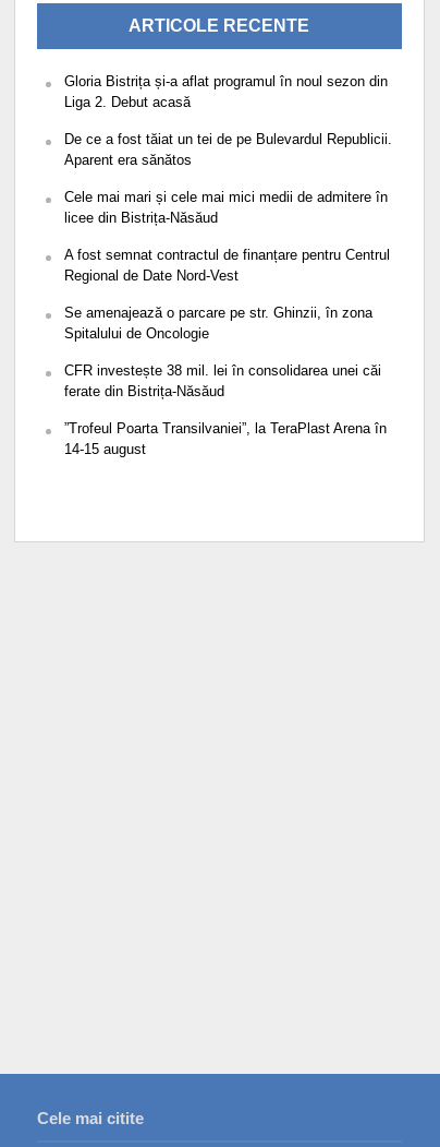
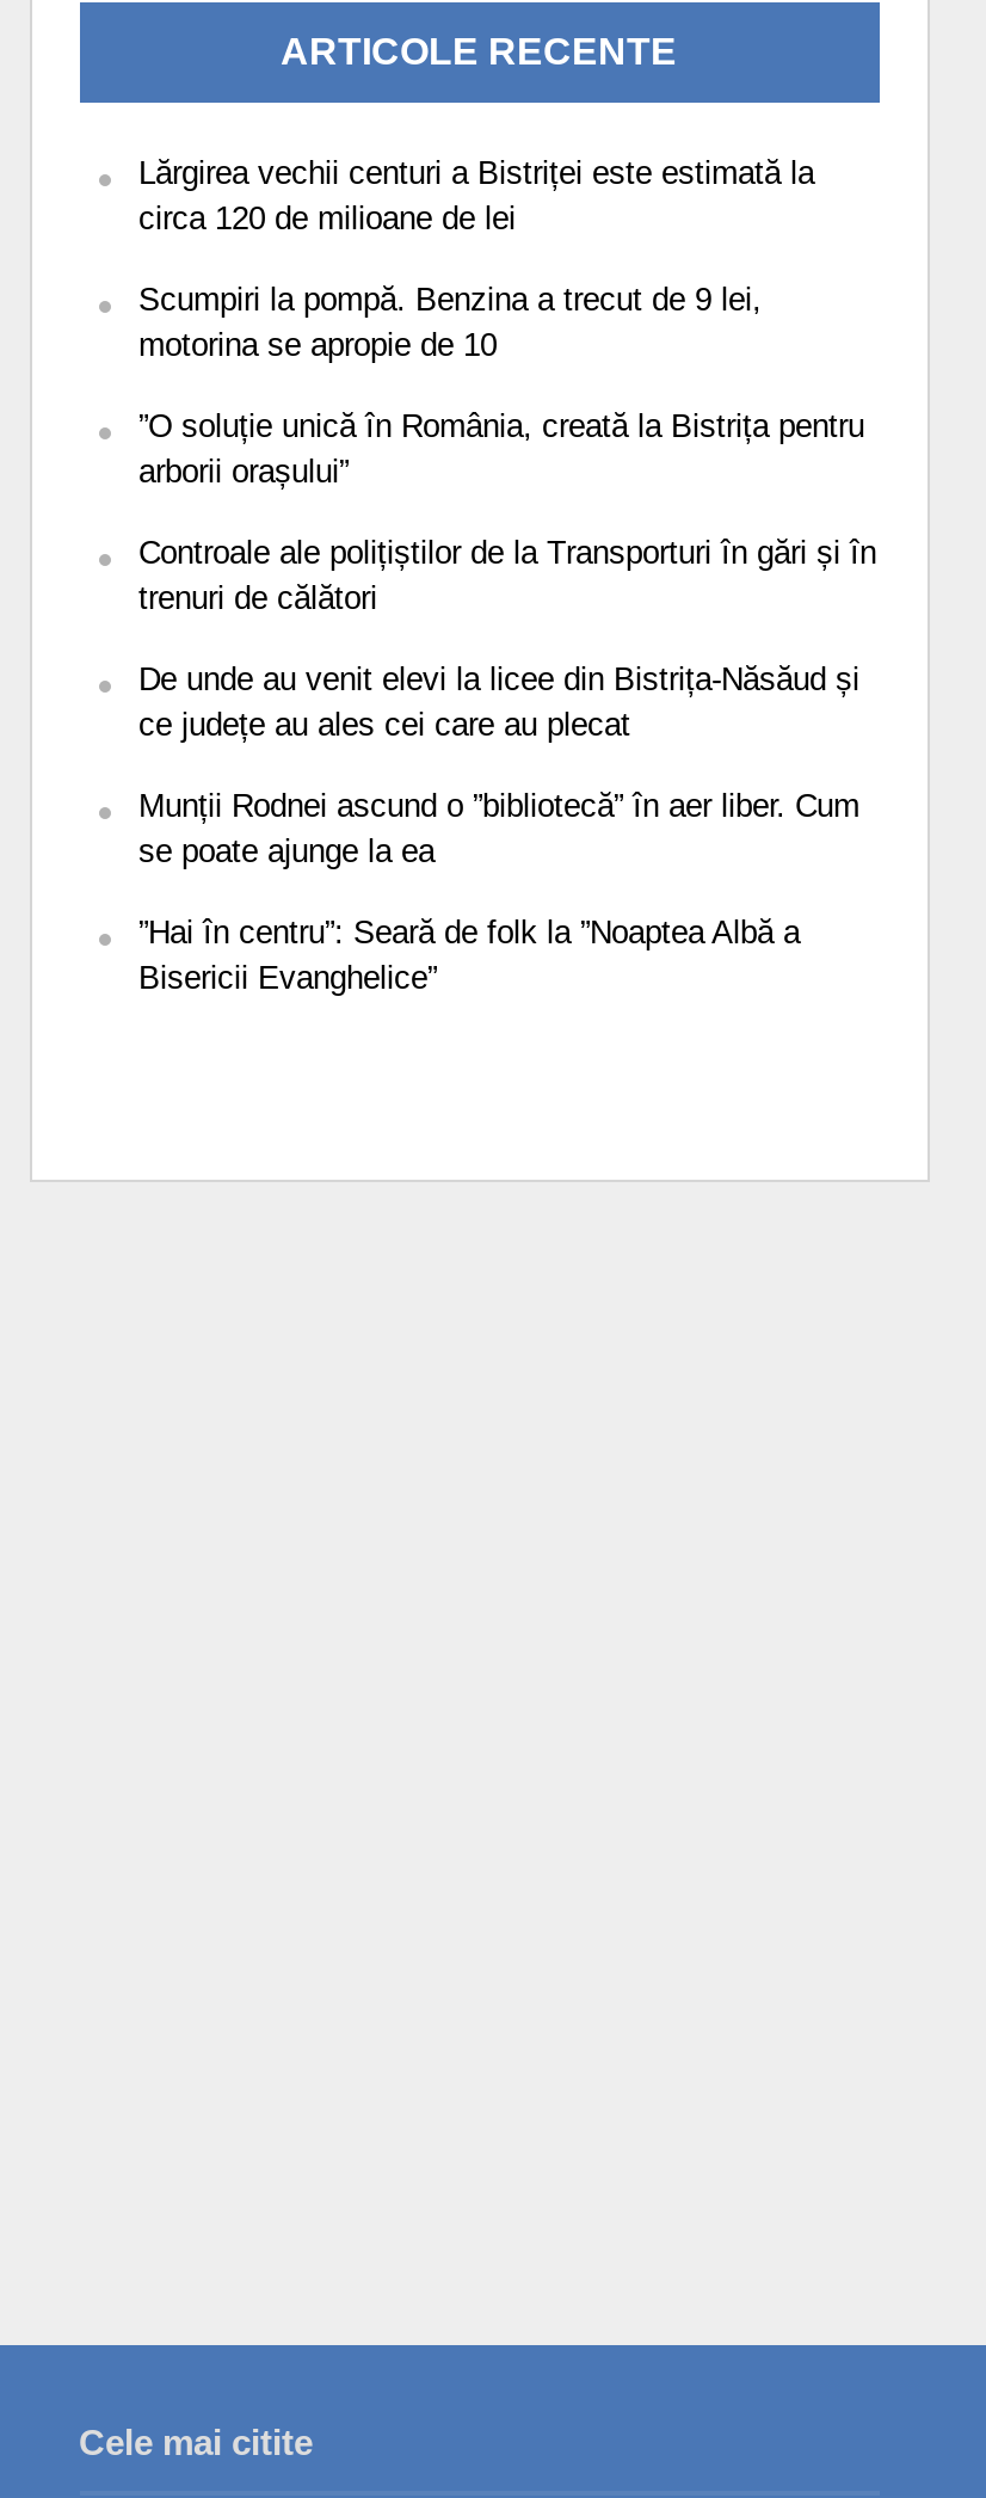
[64,74,387,111] Gloria Bistrița și-a aflat programul în noul sezon din | Liga 2. Debut acasă -> [138,156,814,237] Lărgirea vechii centuri a Bistriței este estimată la | circa 120 de milioane de lei
[64,131,392,169] De ce a fost tăiat un tei de pe Bulevardul Republicii. | Aparent era sănătos -> [138,283,762,364] Scumpiri la pompă. Benzina a trecut de 9 lei, | motorina se apropie de 10
[64,189,387,226] Cele mai mari și cele mai mici medii de admitere în | licee din Bistrița-Năsăud -> [138,409,864,491] ”O soluție unică în România, creată la Bistrița pentru | arborii orașului”
[64,247,389,284] A fost semnat contractul de finanțare pentru Centrul | Regional de Date Nord-Vest -> [138,536,876,617] Controale ale polițiștilor de la Transporturi în gări și în | trenuri de călători
[64,305,372,342] Se amenajează o parcare pe str. Ghinzii, în zona | Spitalului de Oncologie -> [138,662,859,744] De unde au venit elevi la licee din Bistrița-Năsăud și | ce județe au ales cei care au plecat
[64,363,381,400] CFR investește 38 mil. lei în consolidarea unei căi | ferate din Bistrița-Năsăud -> [138,789,859,870] Munții Rodnei ascund o ”bibliotecă” în aer liber. Cum | se poate ajunge la ea
[64,421,386,458] ”Trofeul Poarta Transilvaniei”, la TeraPlast Arena în | 14-15 august -> [138,916,800,997] ”Hai în centru”: Seară de folk la ”Noaptea Albă a | Bisericii Evanghelice”

